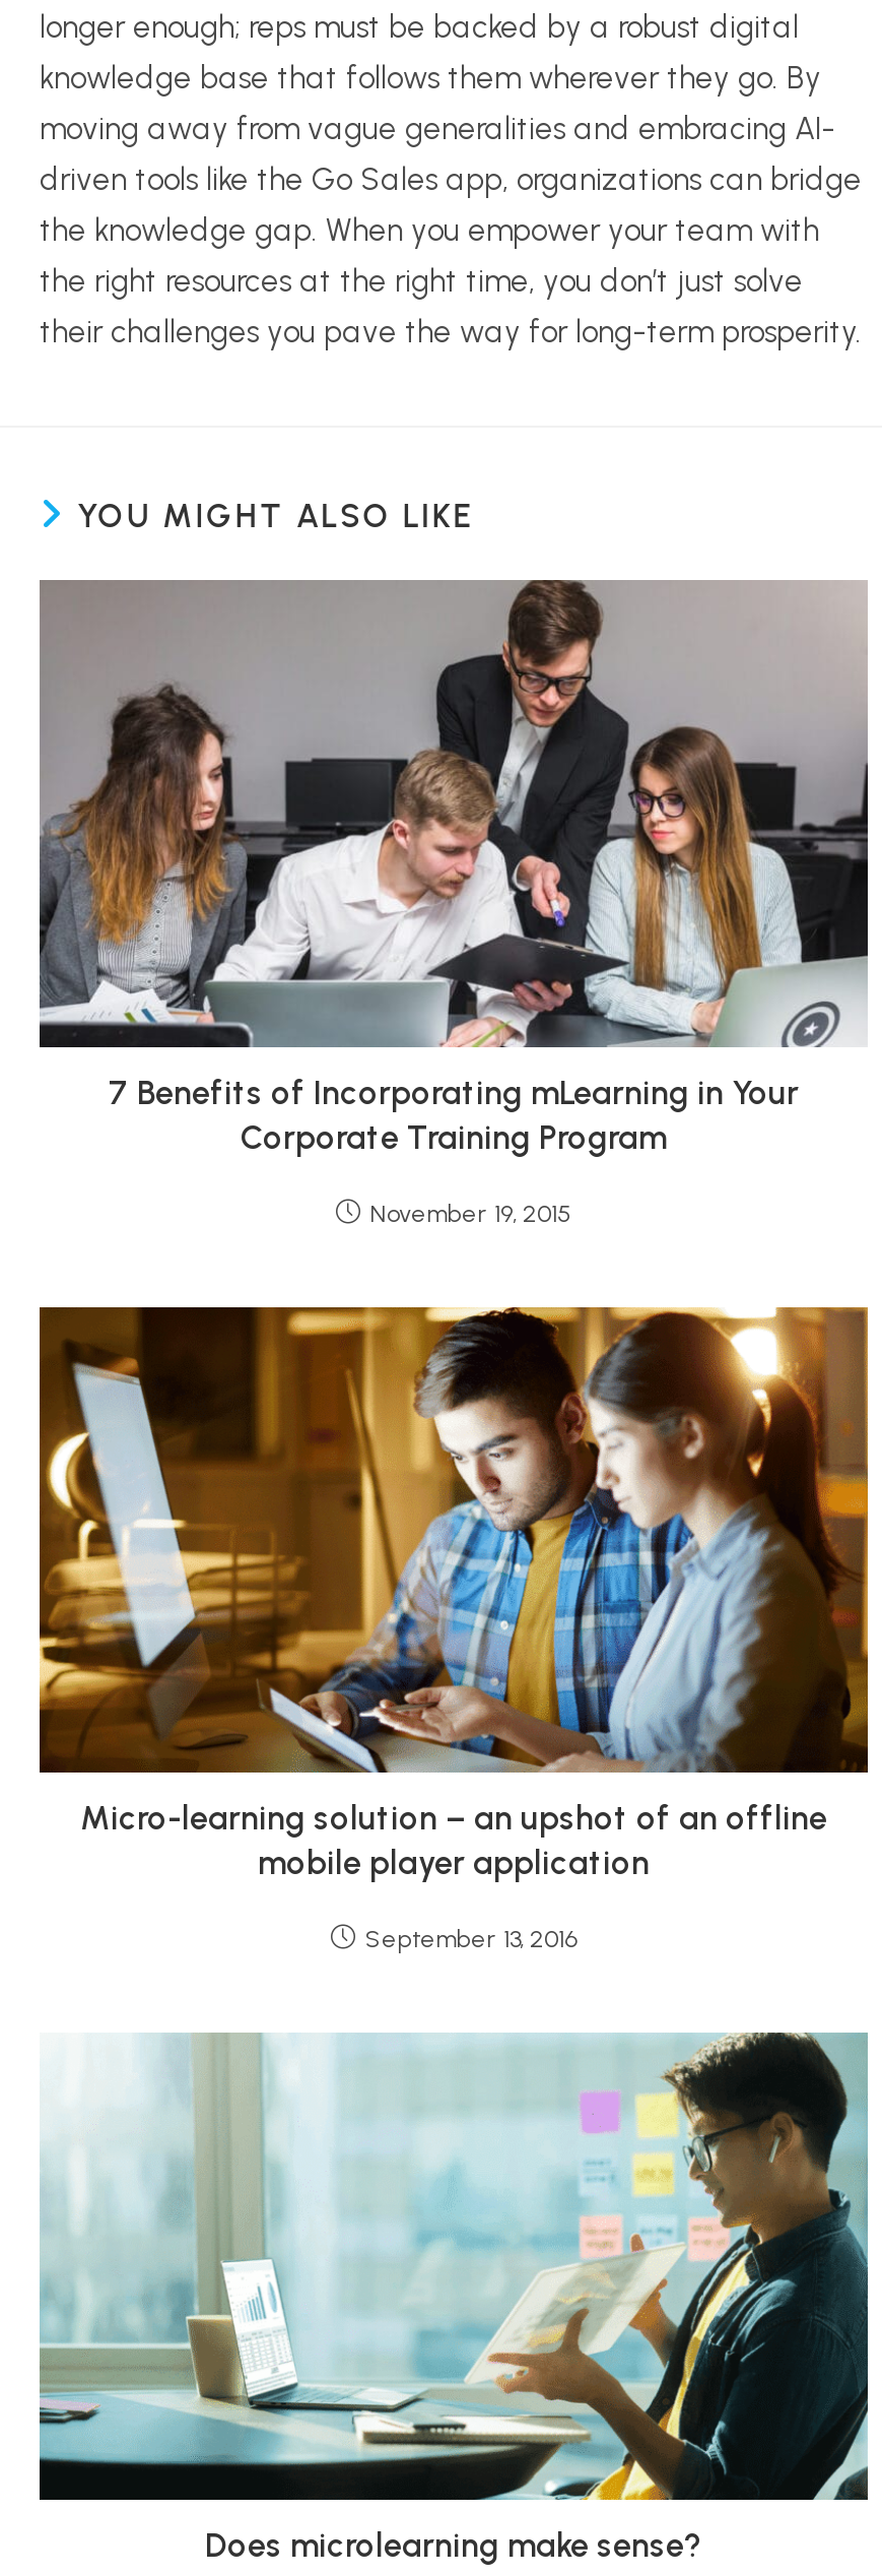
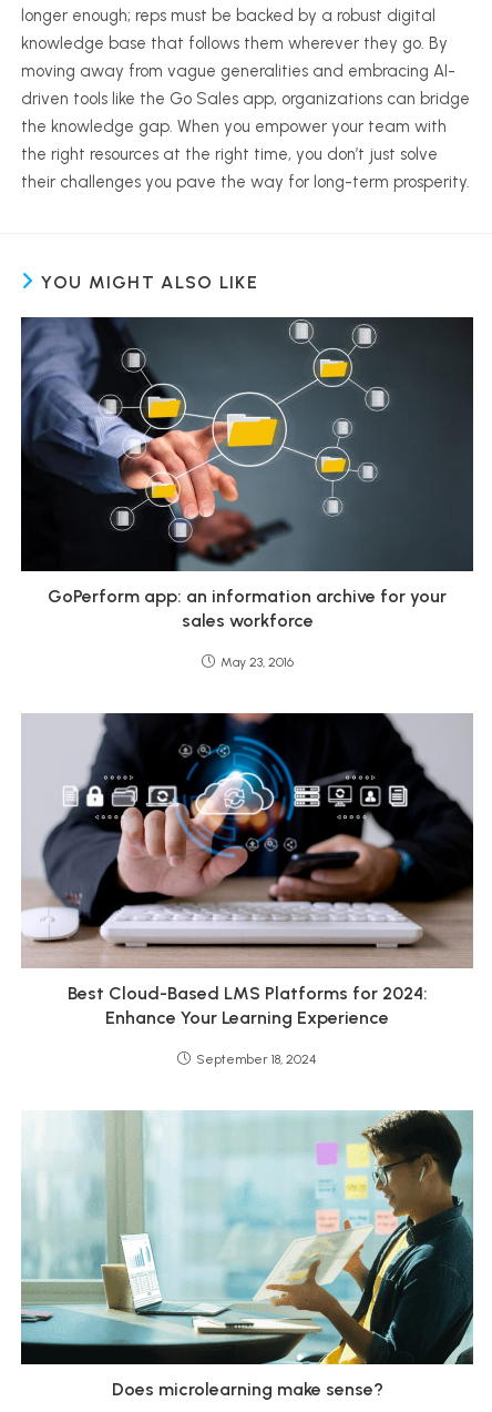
[38,580,868,1156] [image] | 7 Benefits of Incorporating mLearning in Your | Corporate Training Program -> [20,317,474,632] [image] | GoPerform app: an information archive for your | sales workforce
[370,1199,571,1227] November 19, 2015 -> [220,655,293,671] May 23, 2016
[38,1305,870,1882] [image] | Micro-learning solution – an upshot of an offline | mobile player application -> [21,712,474,1028] [image] | Best Cloud-Based LMS Platforms for 2024: | Enhance Your Learning Experience
[365,1925,576,1953] September 13, 2016 -> [196,1052,317,1067] September 18, 2024

